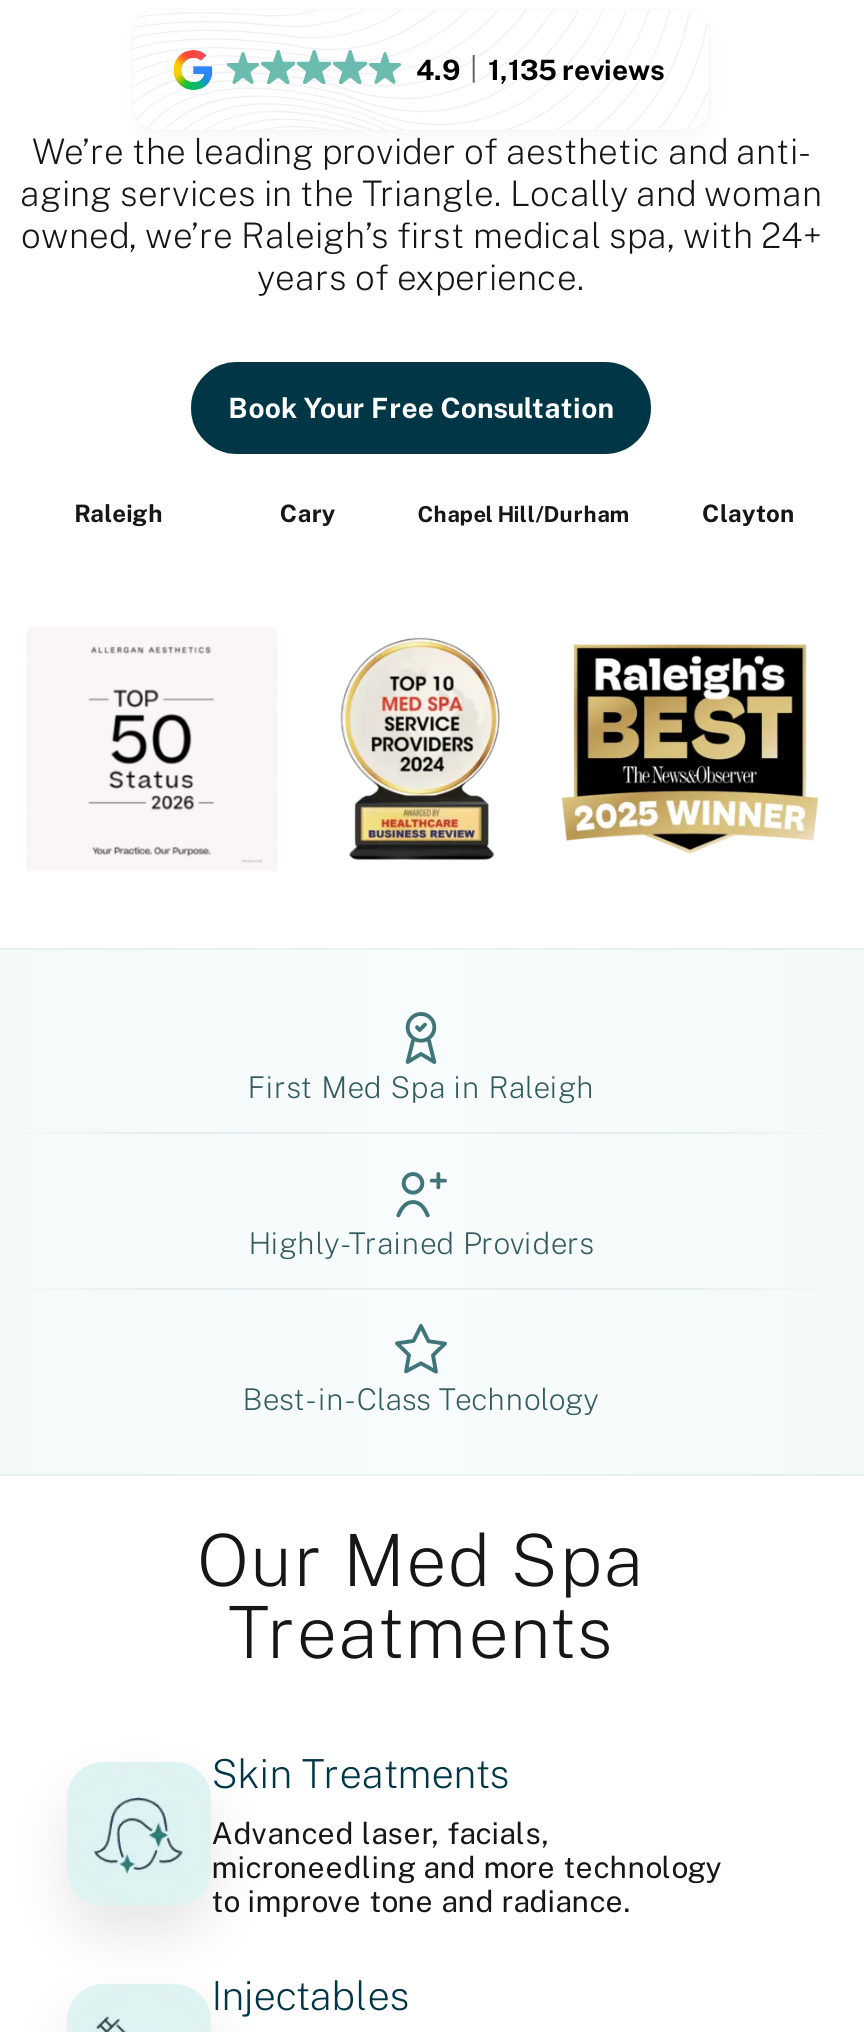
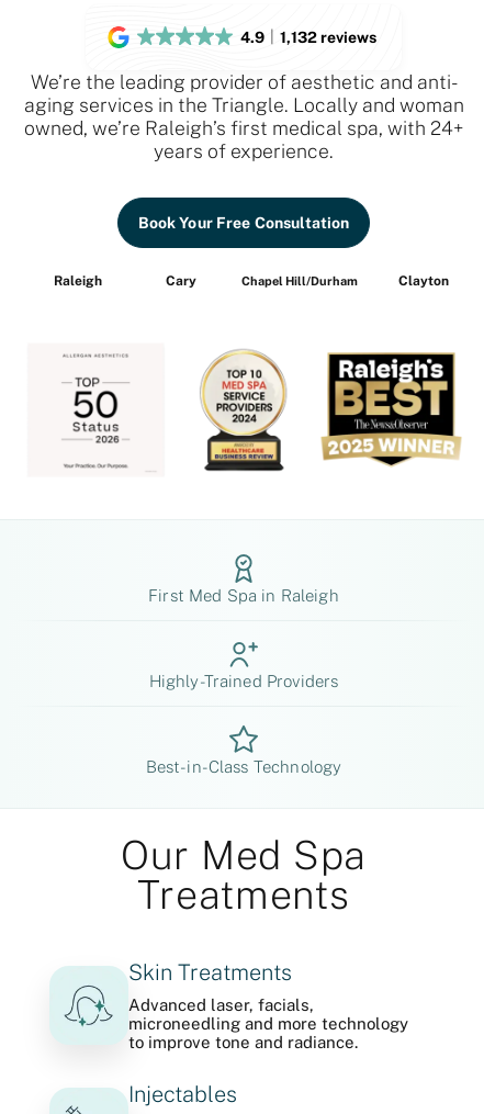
[416,54,664,86] 4.9 1,135 reviews -> [241,29,377,46] 4.9 1,132 reviews

